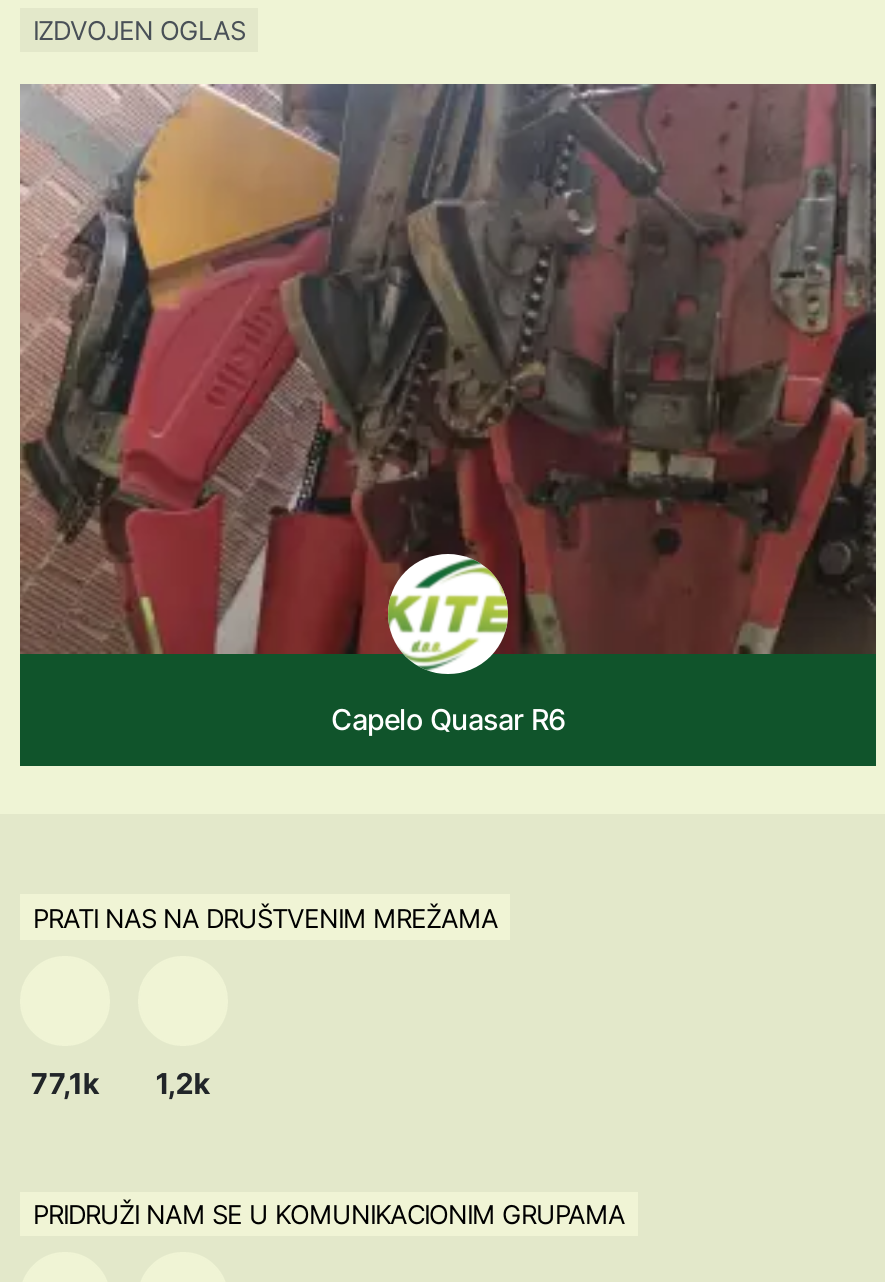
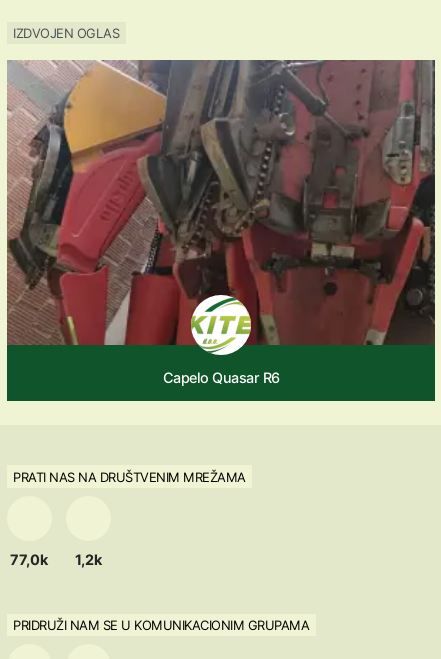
[31,1065,209,1099] 77,1k 1,2k -> [10,550,102,567] 77,0k 1,2k

